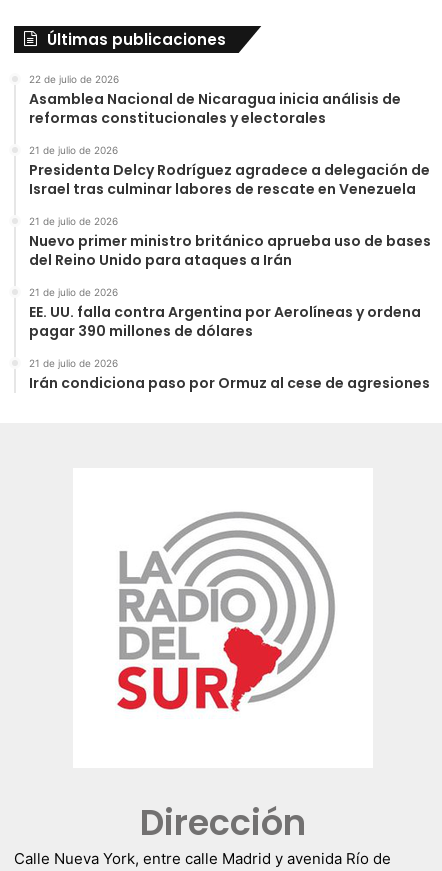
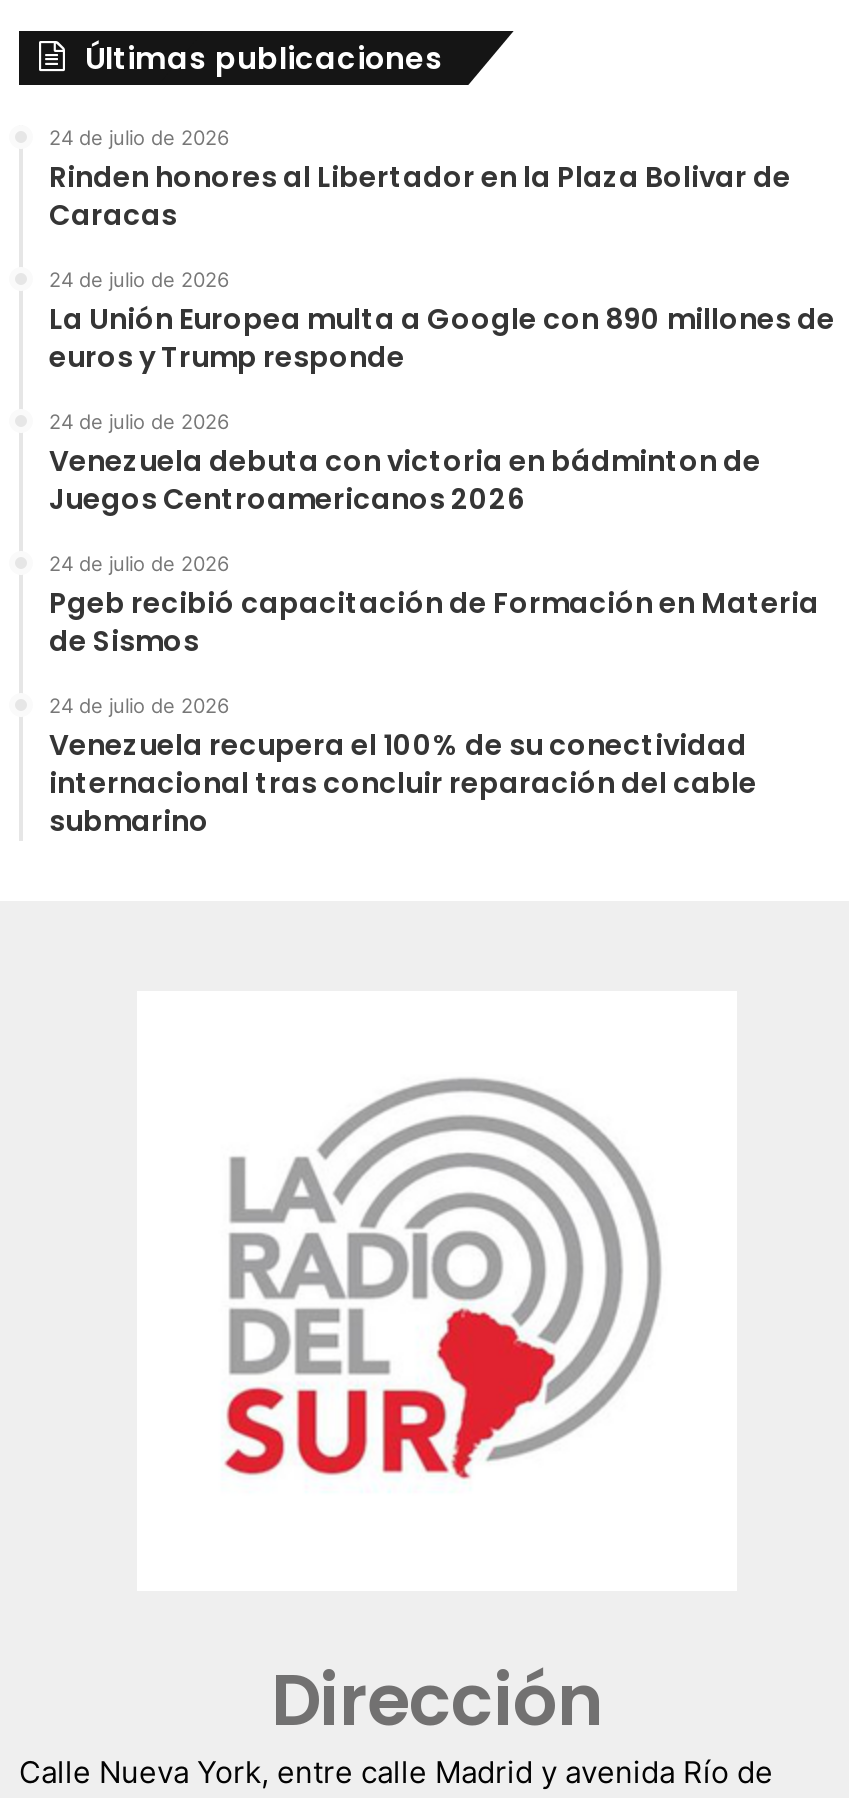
[29,73,401,128] 22 de julio de 2026 | Asamblea Nacional de Nicaragua inicia análisis de | reformas constitucionales y electorales -> [49,125,791,235] 24 de julio de 2026 | Rinden honores al Libertador en la Plaza Bolivar de | Caracas
[29,144,430,199] 21 de julio de 2026 | Presidenta Delcy Rodríguez agradece a delegación de | Israel tras culminar labores de rescate en Venezuela -> [49,267,835,377] 24 de julio de 2026 | La Unión Europea multa a Google con 890 millones de | euros y Trump responde
[29,215,431,270] 21 de julio de 2026 | Nuevo primer ministro británico aprueba uso de bases | del Reino Unido para ataques a Irán -> [49,409,761,519] 24 de julio de 2026 | Venezuela debuta con victoria en bádminton de | Juegos Centroamericanos 2026
[29,286,421,341] 21 de julio de 2026 | EE. UU. falla contra Argentina por Aerolíneas y ordena | pagar 390 millones de dólares -> [49,551,819,661] 24 de julio de 2026 | Pgeb recibió capacitación de Formación en Materia | de Sismos
[29,357,430,393] 21 de julio de 2026 | Irán condiciona paso por Ormuz al cese de agresiones -> [49,693,757,841] 24 de julio de 2026 | Venezuela recupera el 100% de su conectividad | internacional tras concluir reparación del cable | submarino

